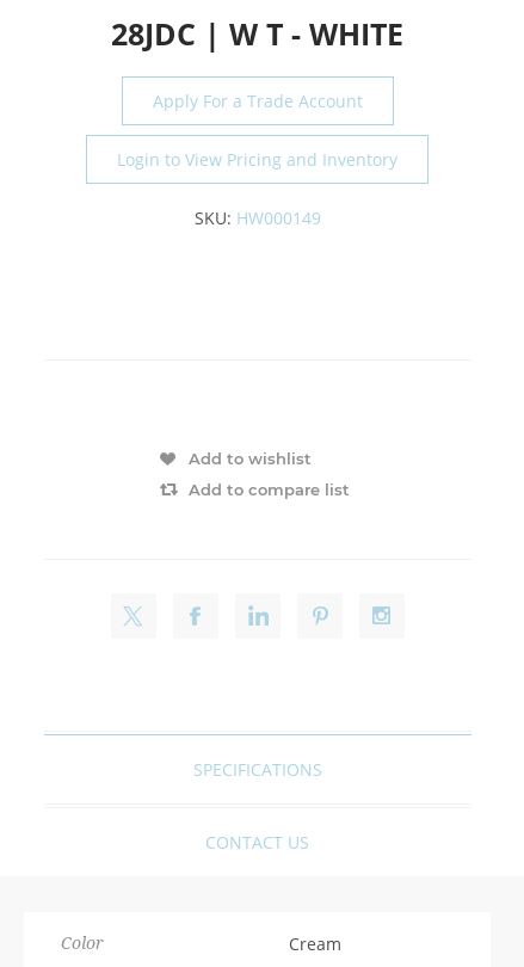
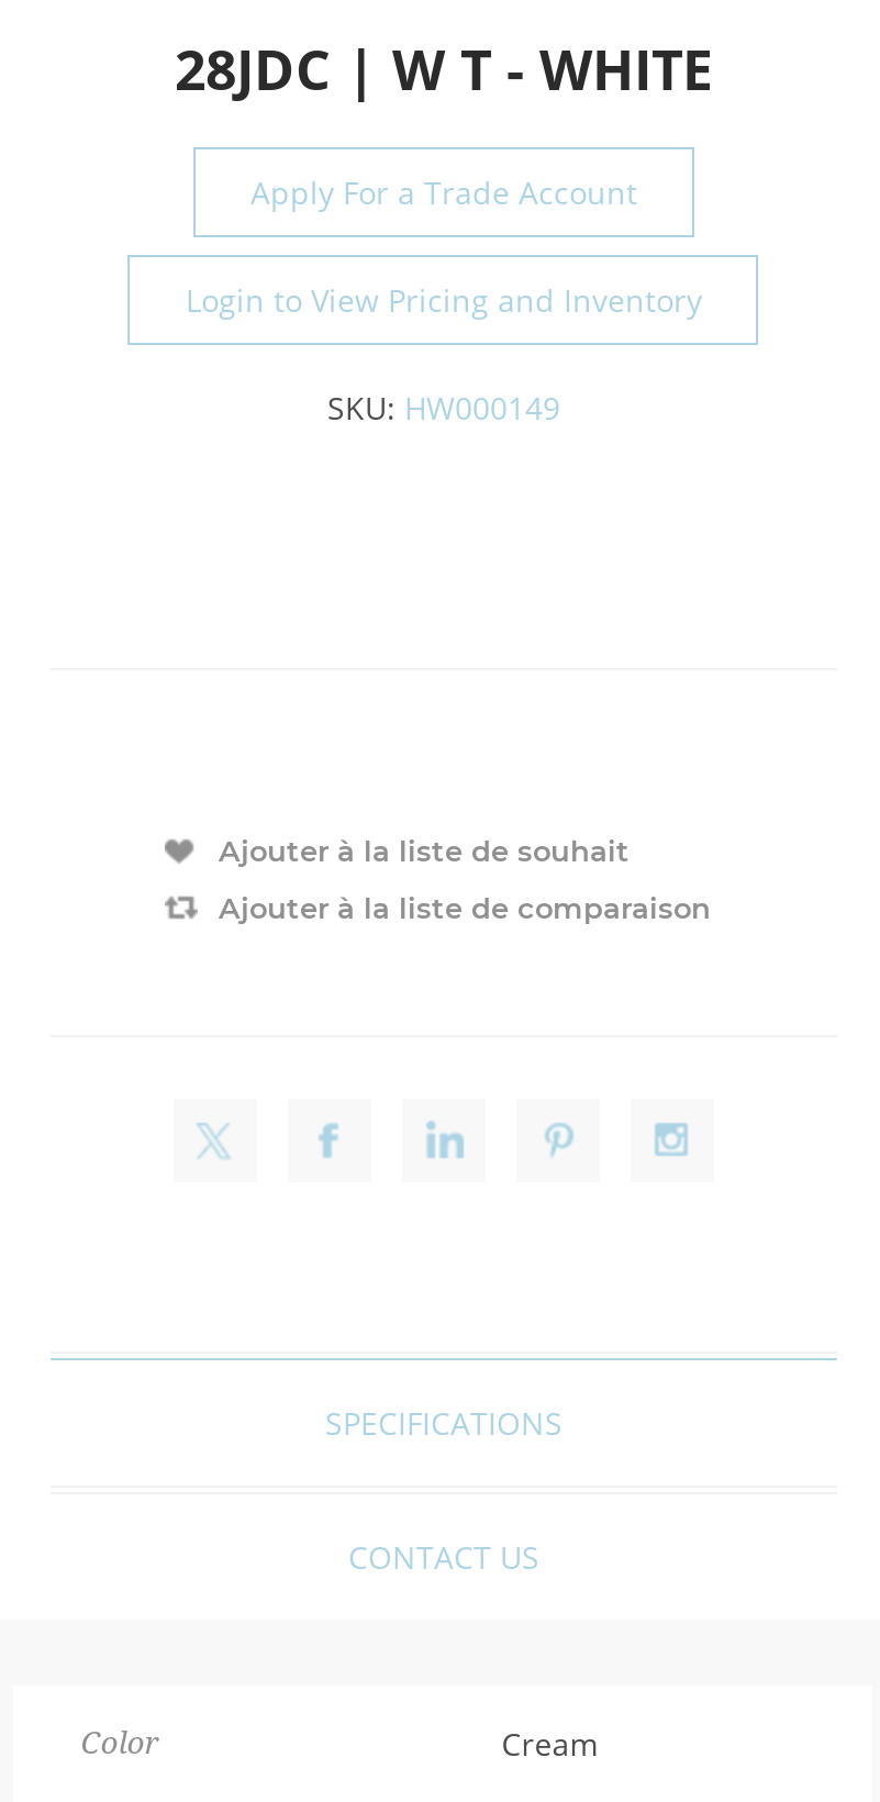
[189,449,312,468] Add to wishlist -> [219,832,630,867] Ajouter à la liste de souhait
[189,480,350,499] Add to compare list -> [219,889,711,925] Ajouter à la liste de comparaison

